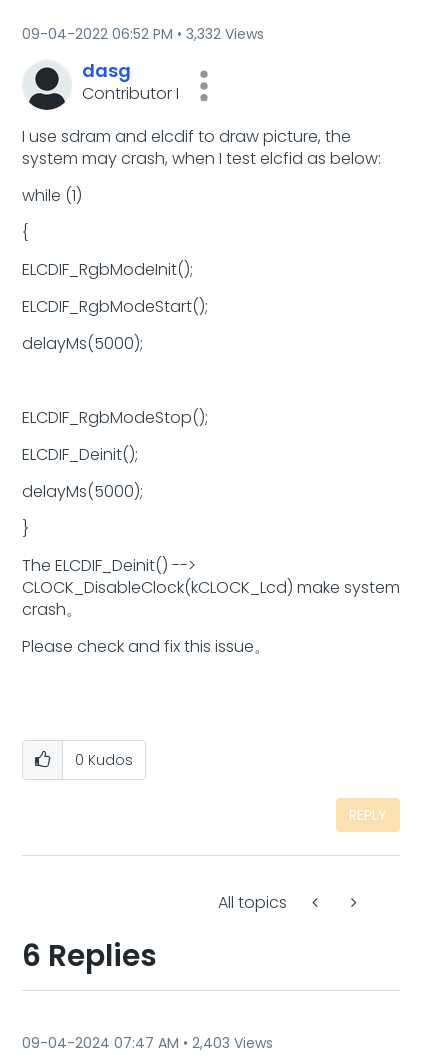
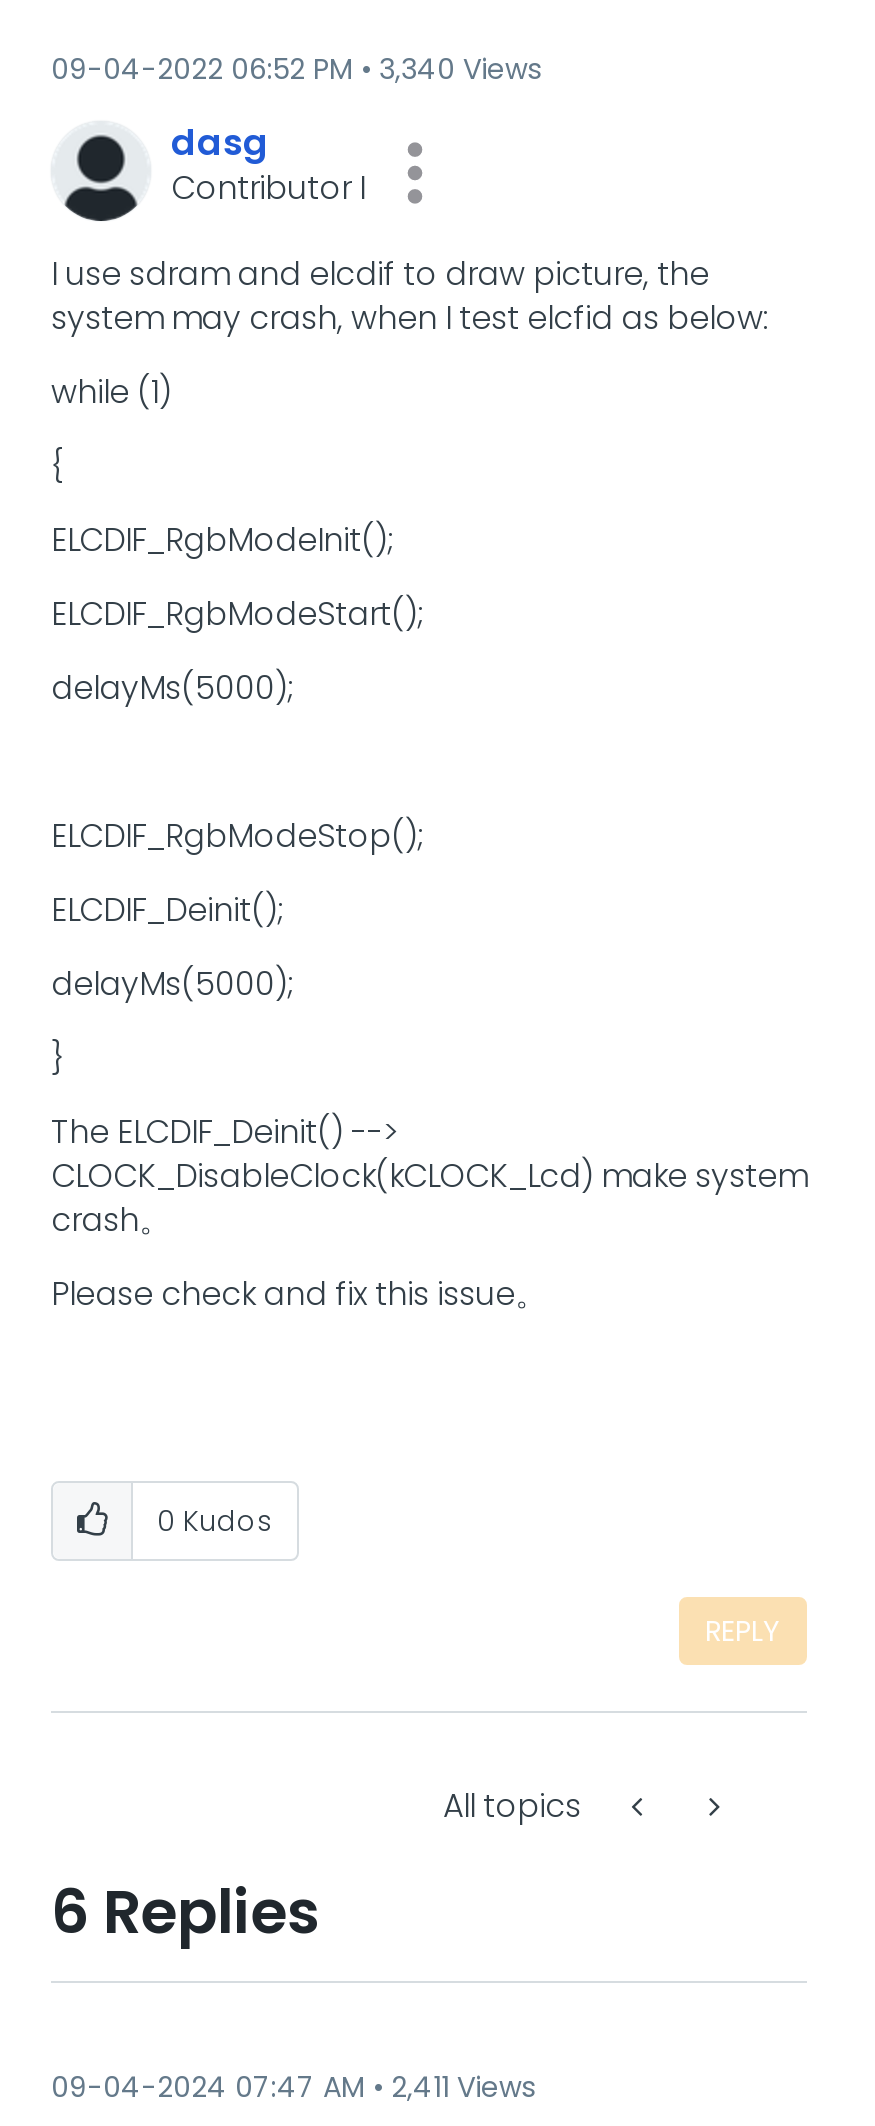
[22,24,264,44] 09-04-2022 06:52 PM 3,332 Views -> [51,49,541,89] 09-04-2022 06:52 PM 3,340 Views
[22,1033,273,1053] 09-04-2024 07:47 AM 2,403 Views -> [51,2067,535,2107] 09-04-2024 07:47 AM 2,411 Views

